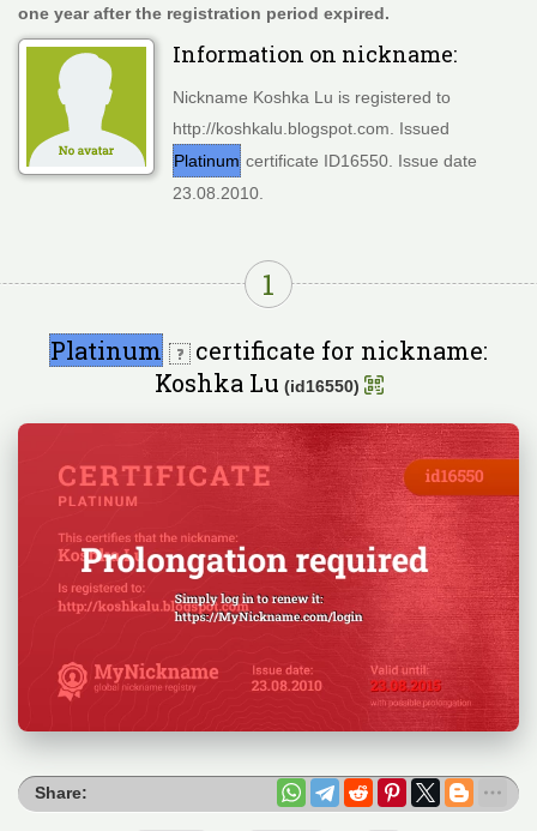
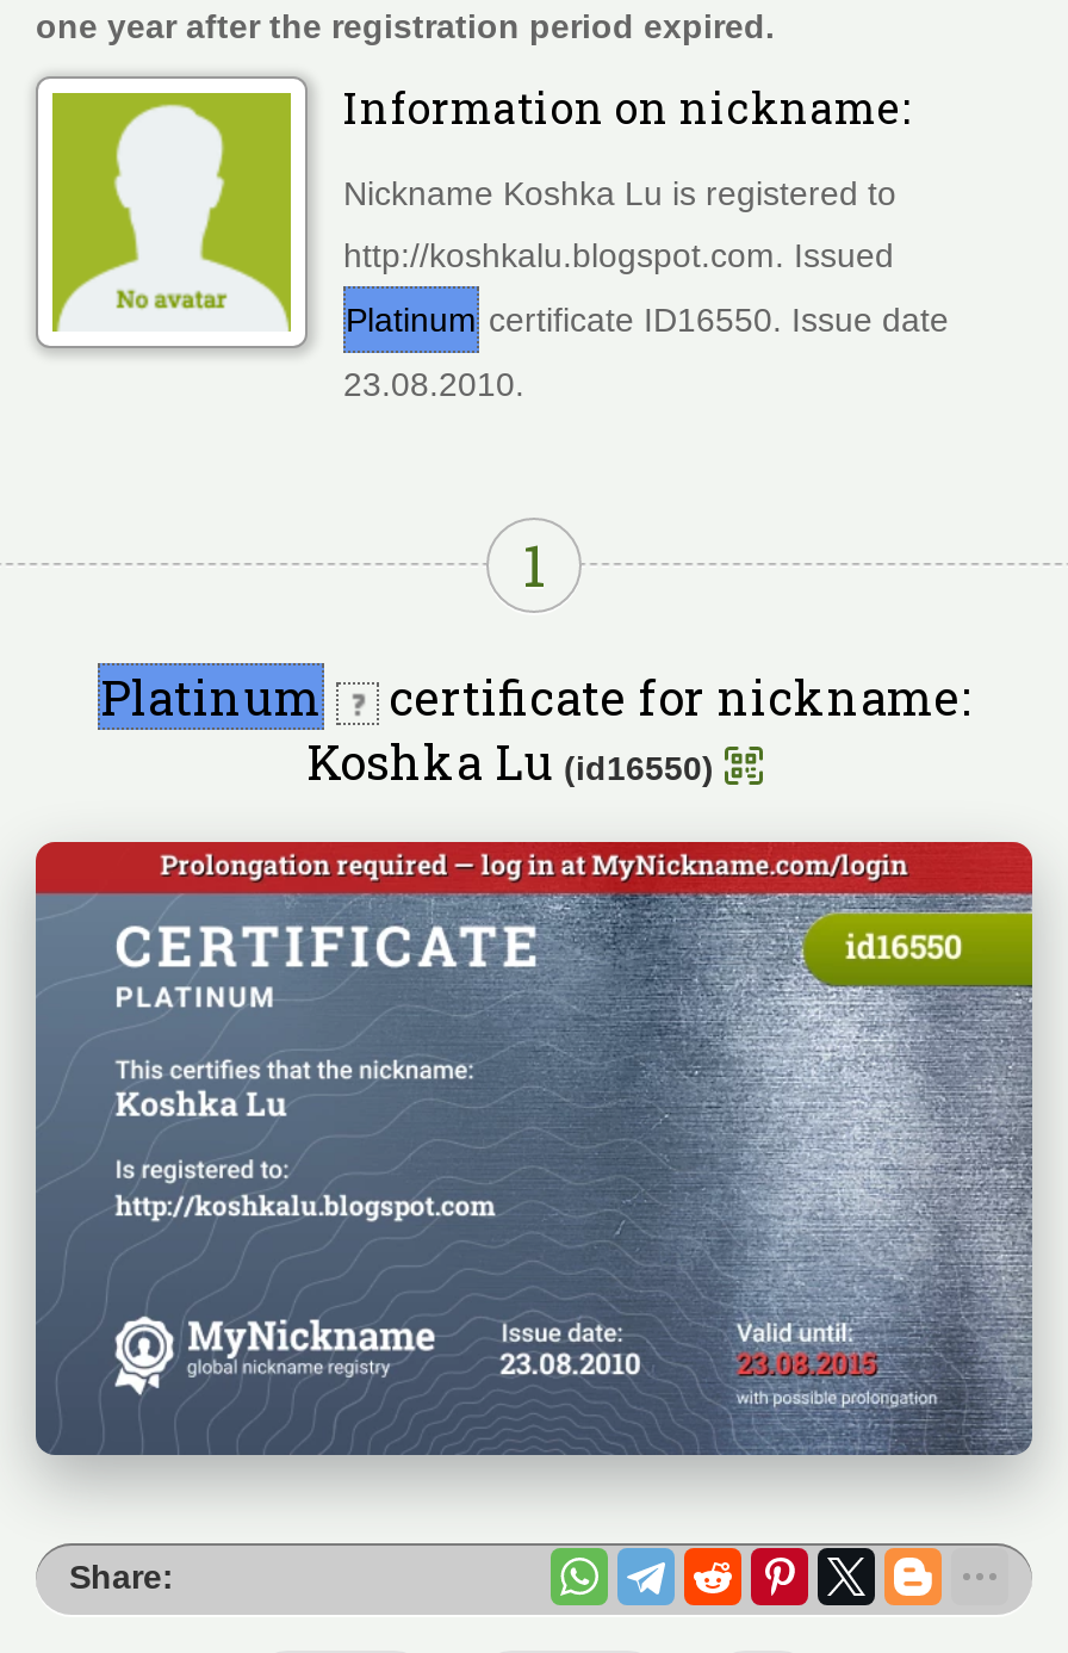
[17,430,520,733] [image] -> [33,852,1035,1457] [image]

